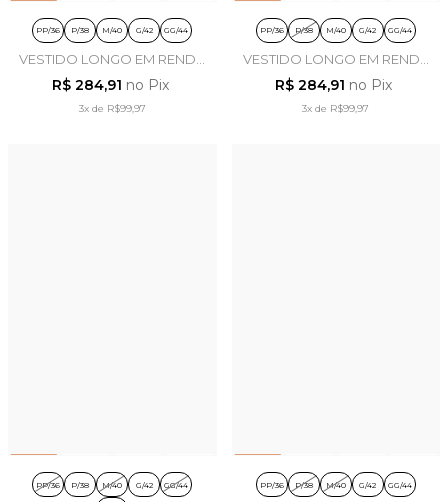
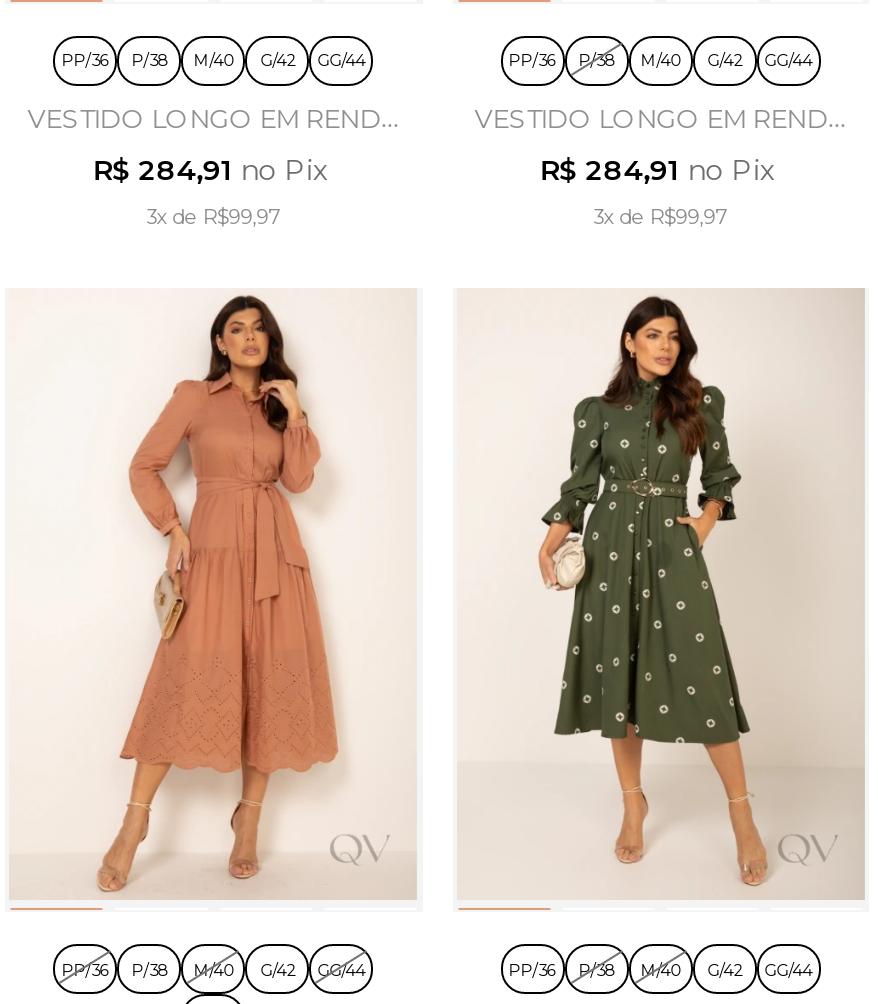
none -> [9,290,417,900] [image]
none -> [459,288,865,900] [image]

